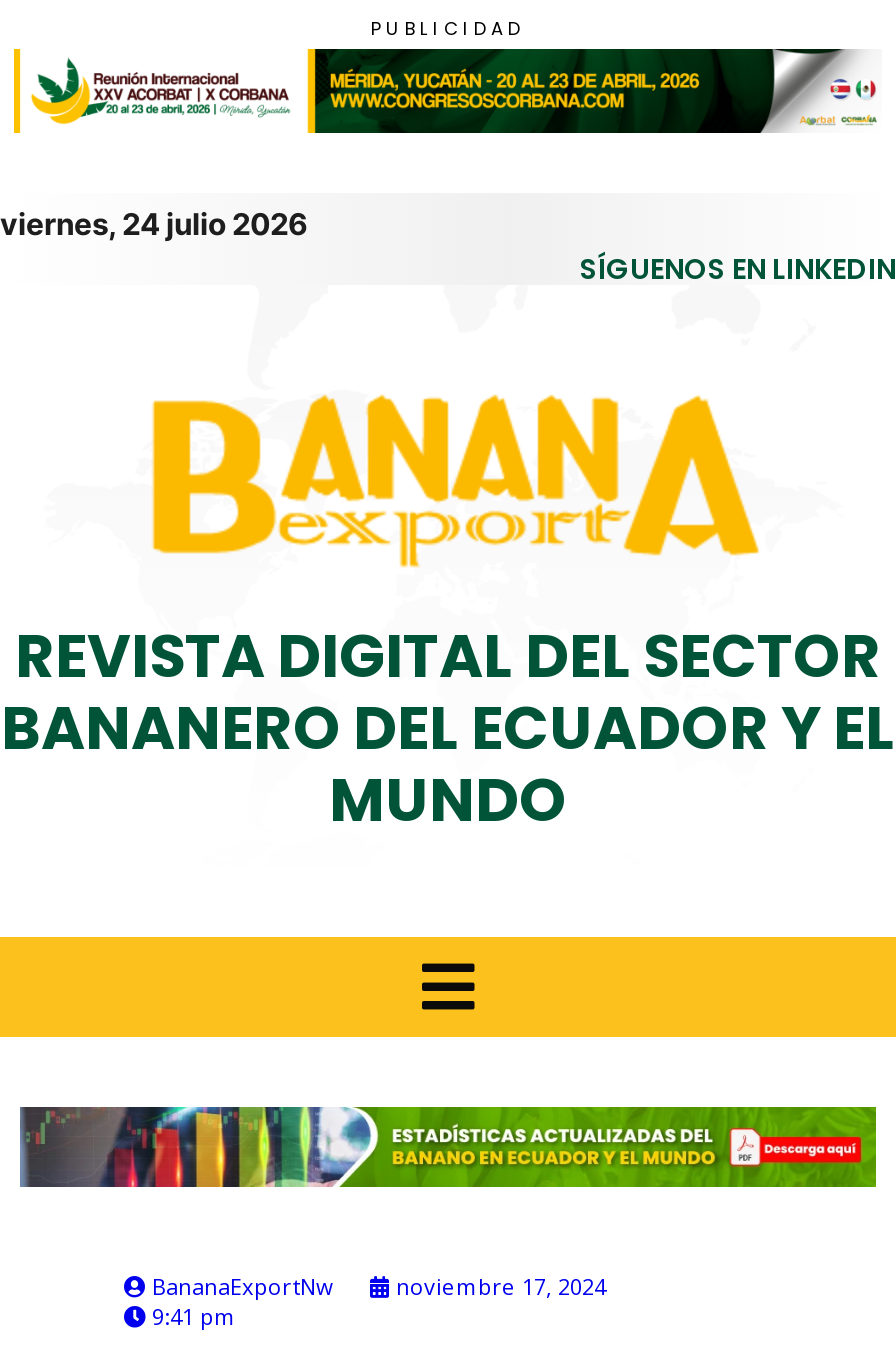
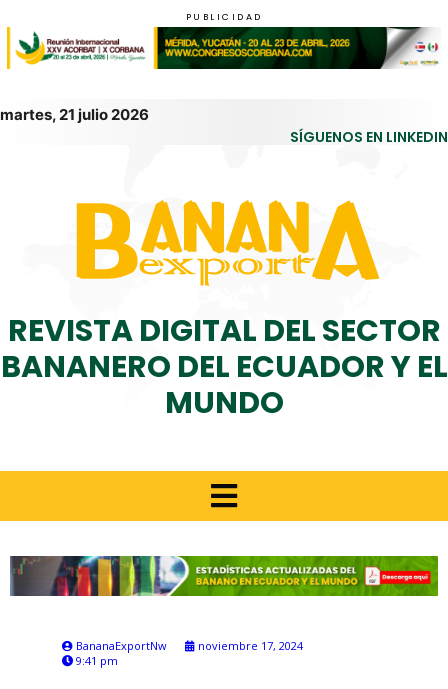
[0,204,308,242] viernes, 24 julio 2026 -> [0,104,149,123] martes, 21 julio 2026

